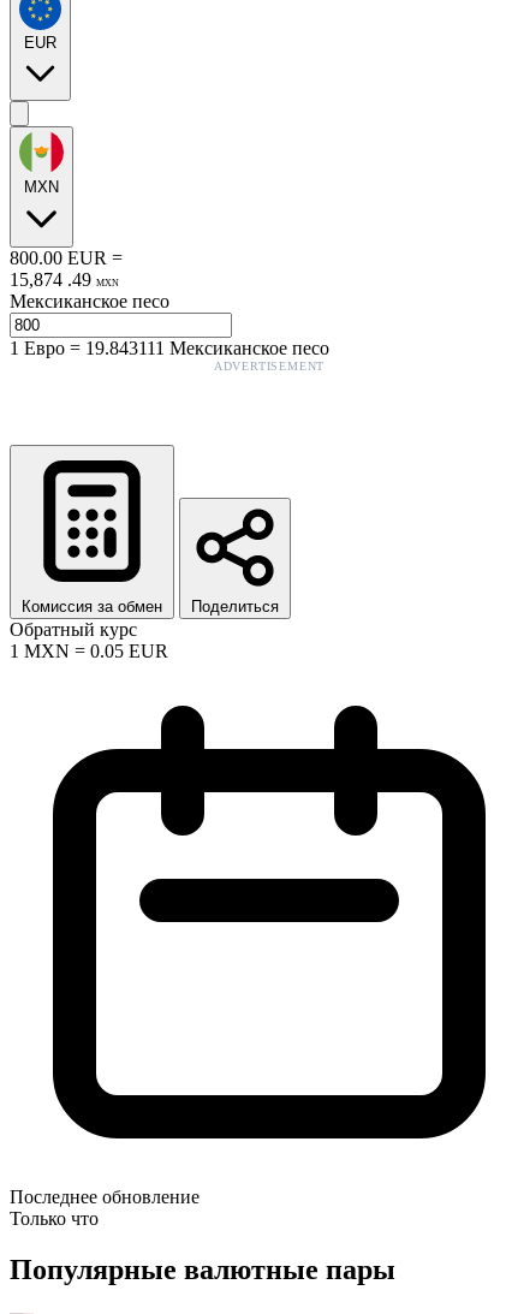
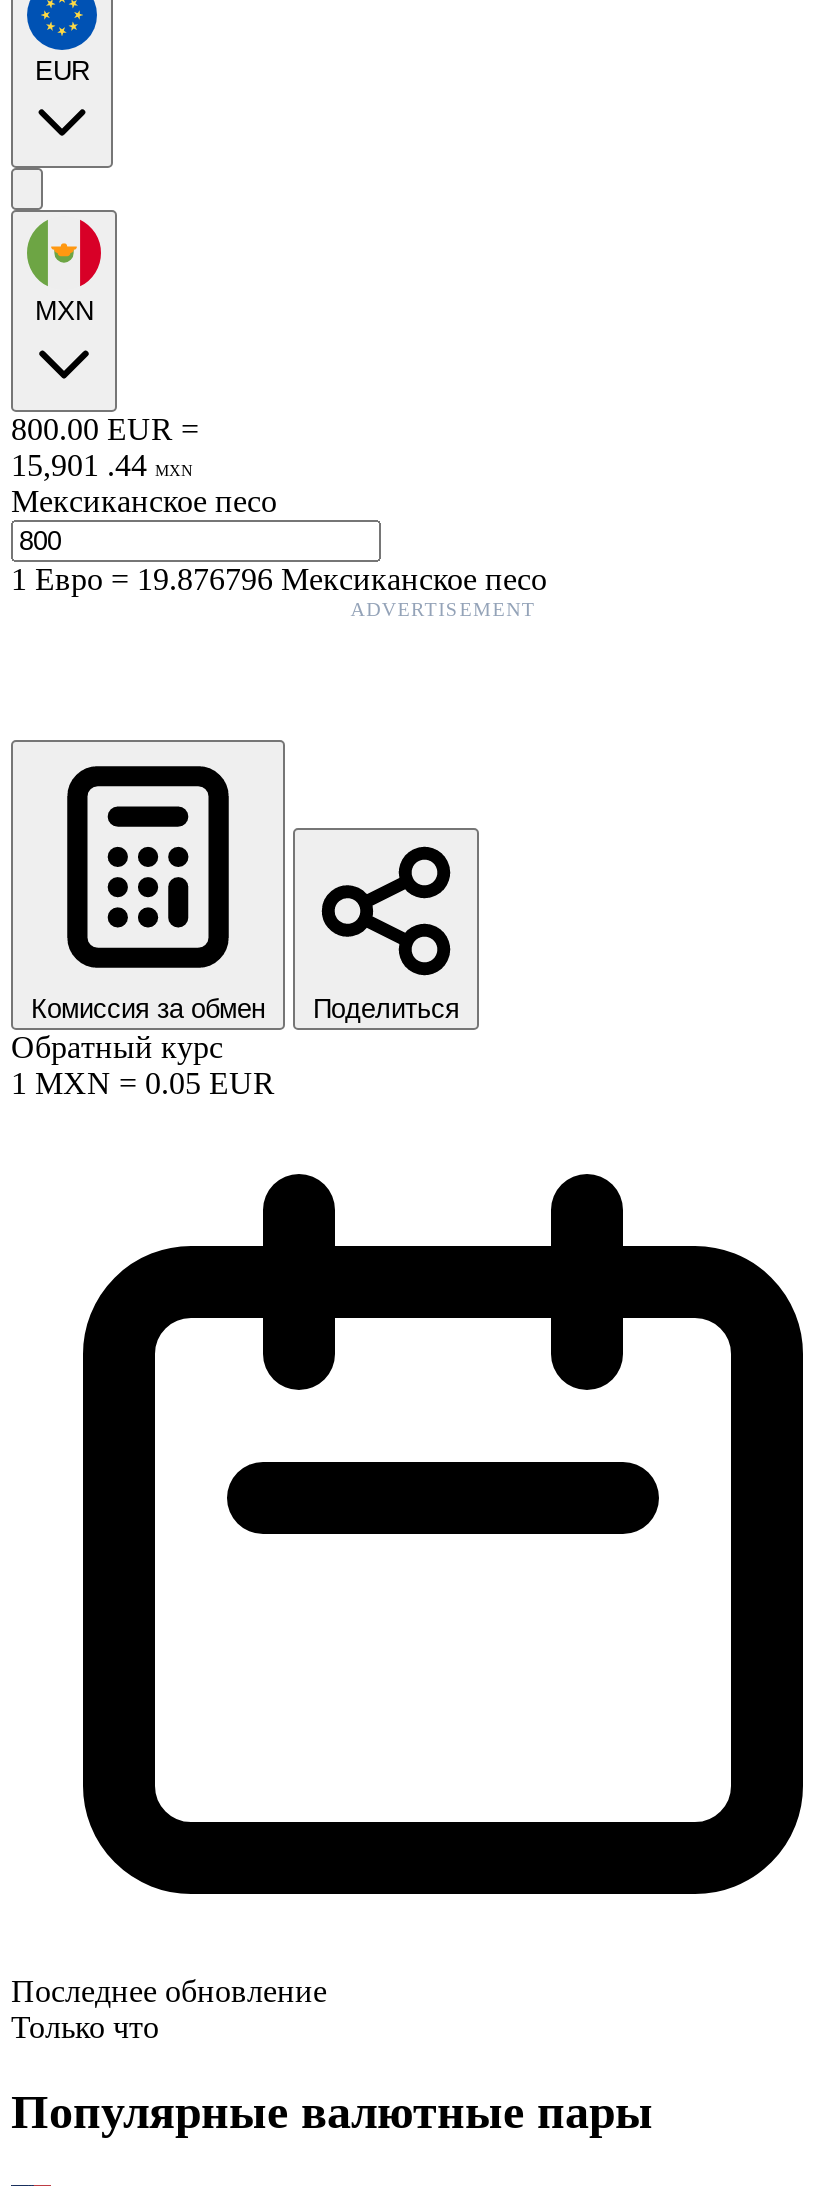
[10,269,119,289] 15,874 . 49 MXN -> [11,448,193,482] 15,901 . 44 MXN
[10,338,329,358] 1Евро=19.843111 Мексиканское песо -> [11,562,547,596] 1Евро=19.876796 Мексиканское песо

